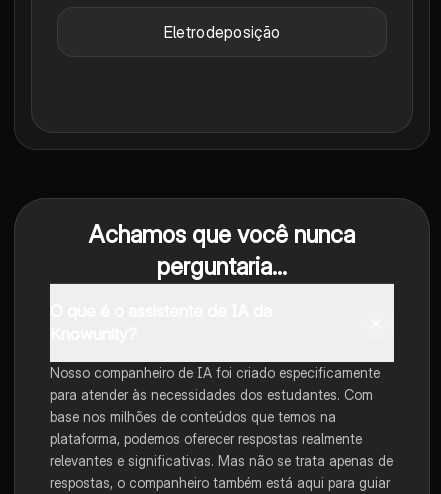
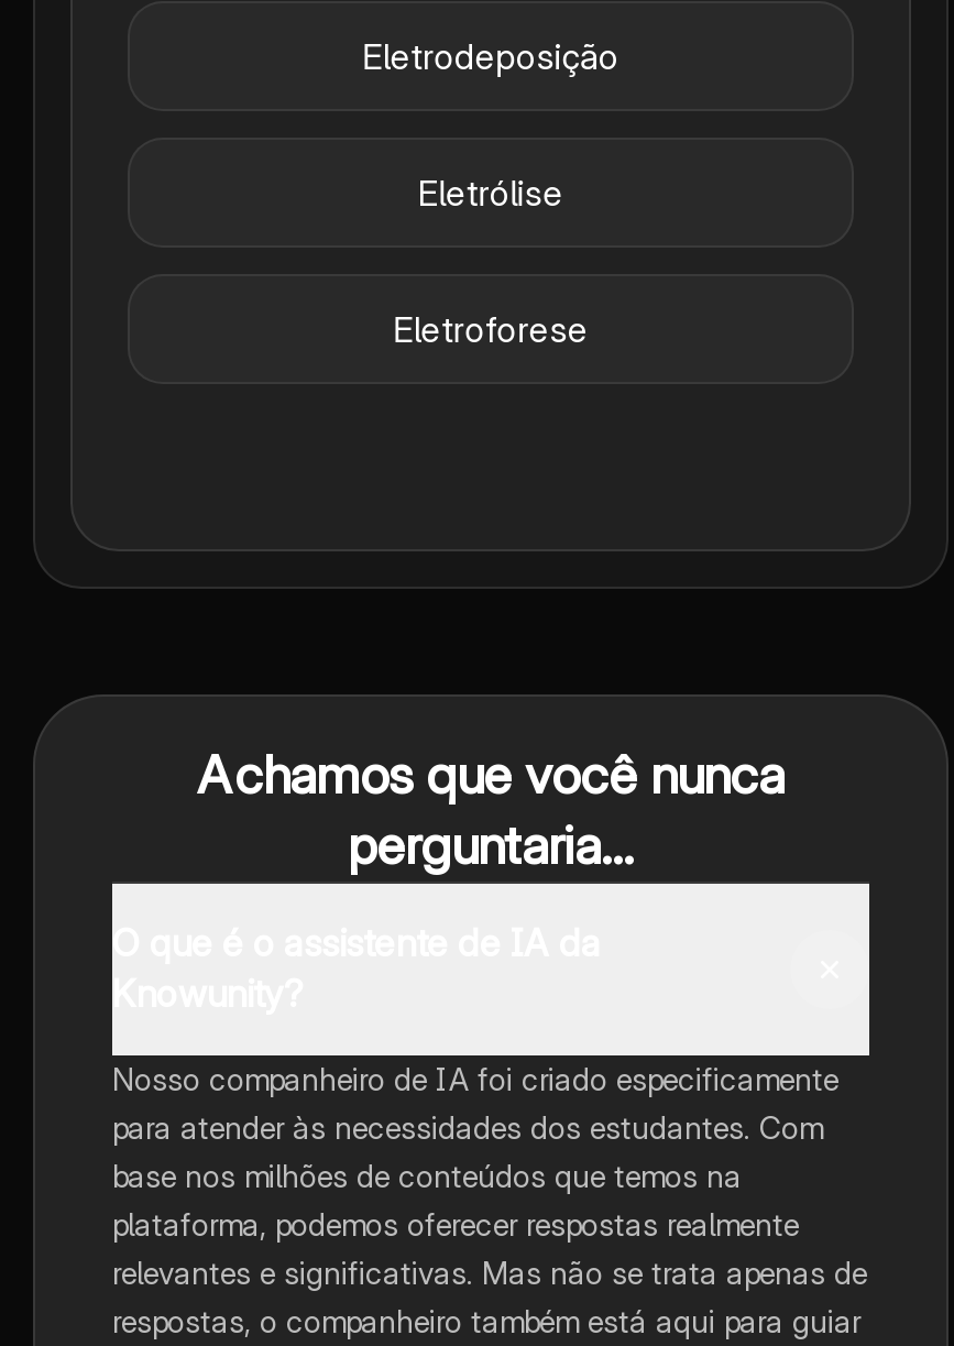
none -> [393,171,588,352] Eletrólise | Eletroforese

